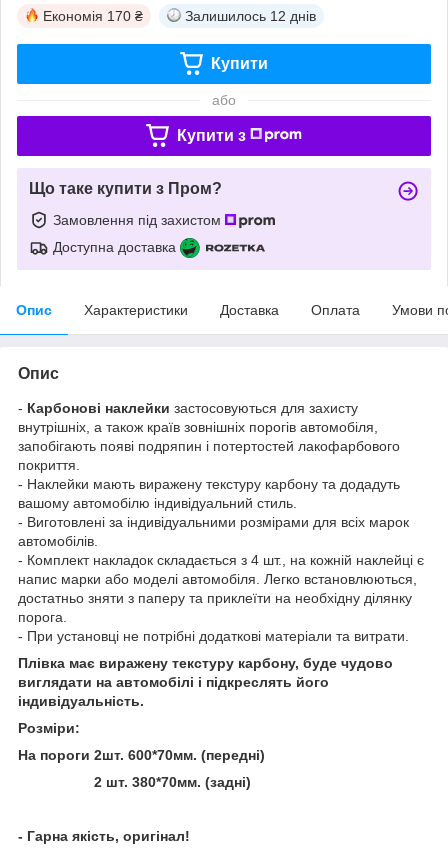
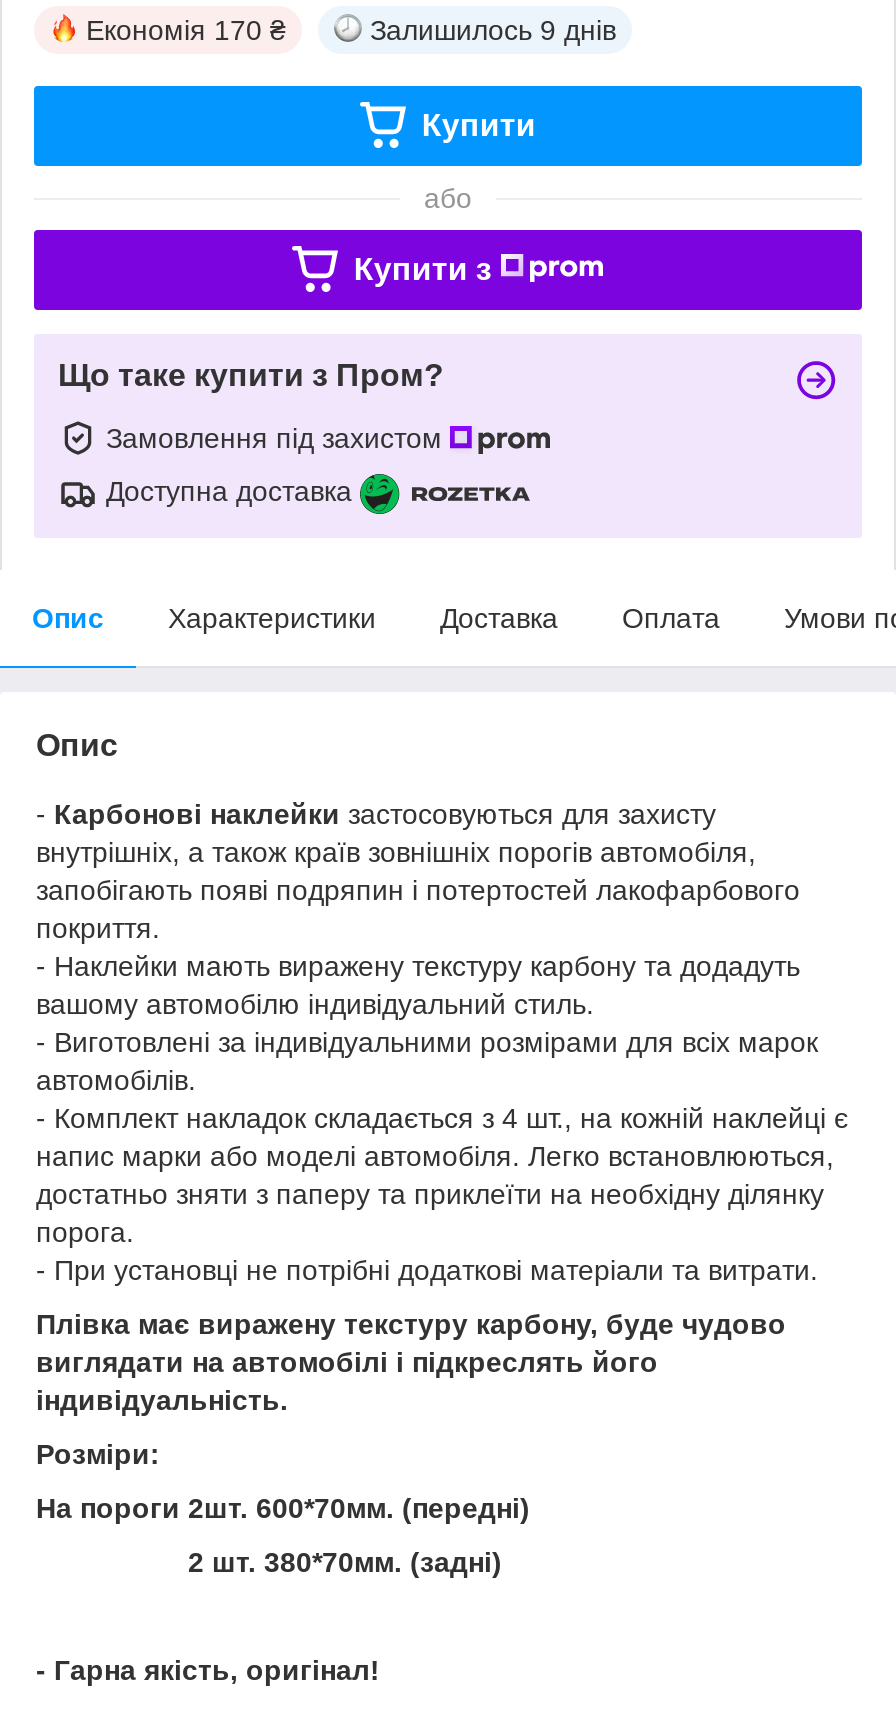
[185,8,316,24] Залишилось 12 днів -> [370,14,616,46] Залишилось 9 днів

